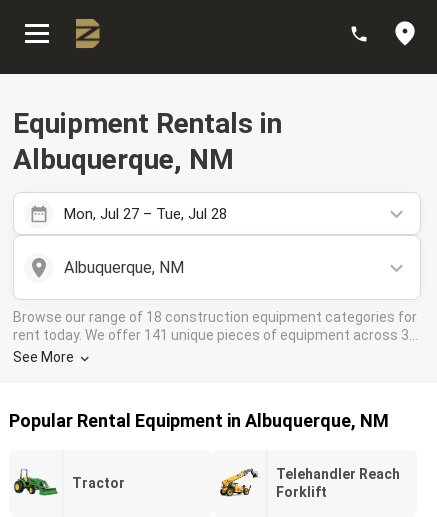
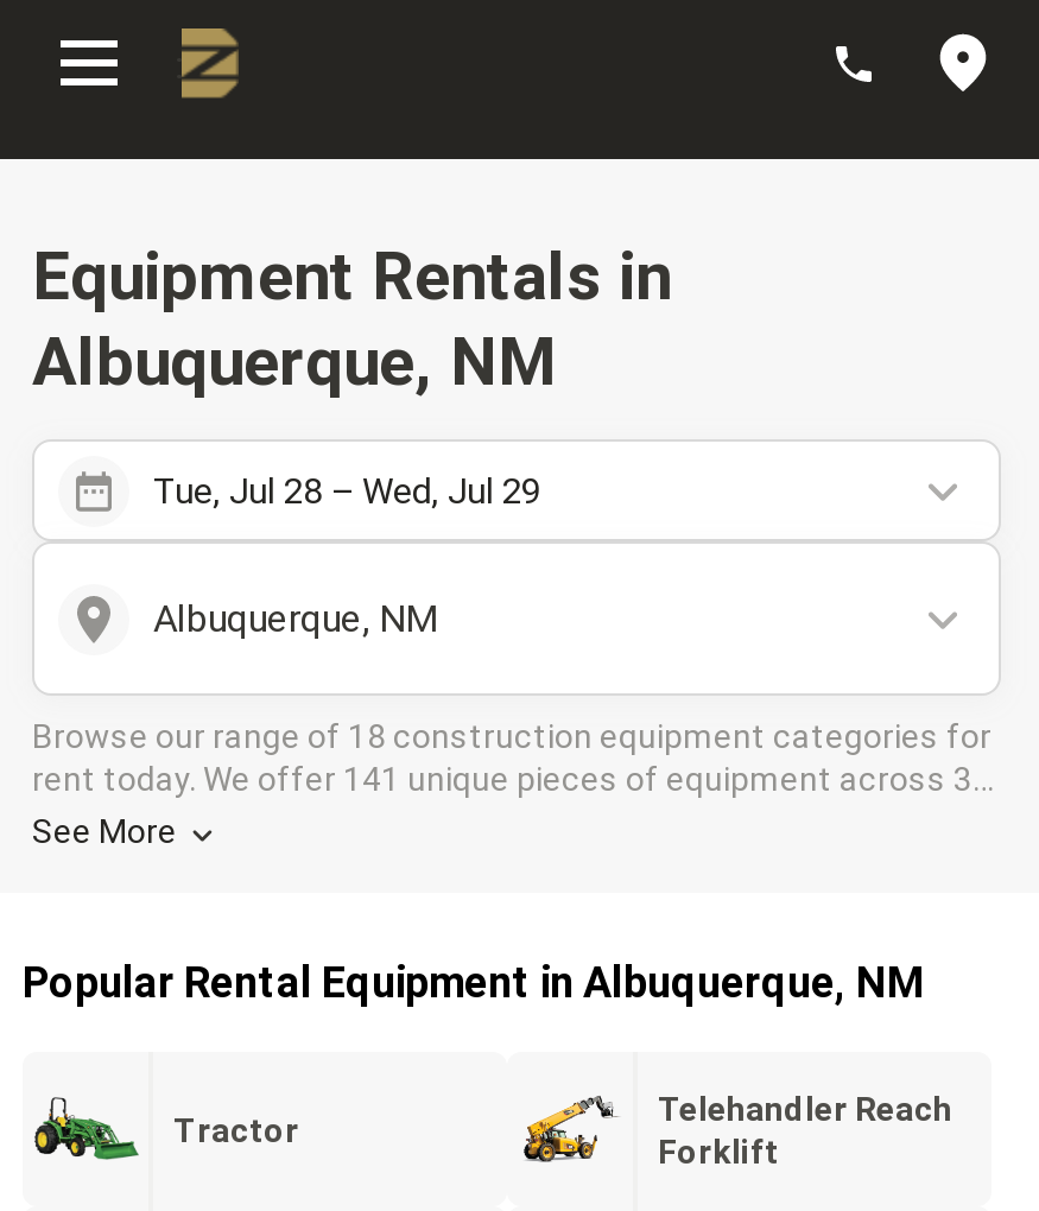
[64,204,227,222] Mon, Jul 27 – Tue, Jul 28 -> [153,469,540,512] Tue, Jul 28 – Wed, Jul 29

